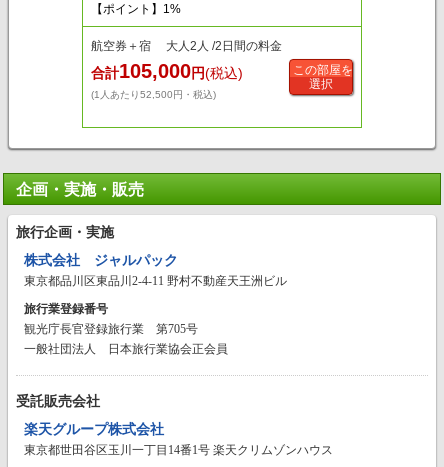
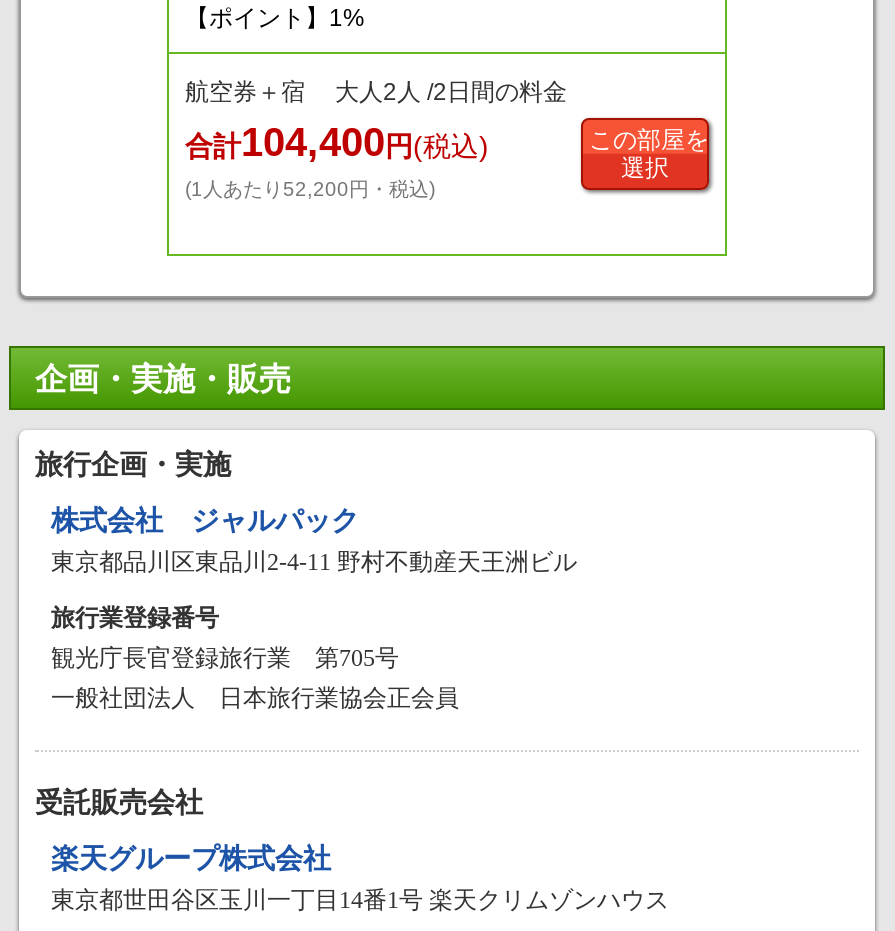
[91,60,243,82] 合計105,000円(税込) -> [185,120,489,164] 合計104,400円(税込)
[91,89,216,100] (1人あたり52,500円・税込) -> [185,178,435,200] (1人あたり52,200円・税込)

